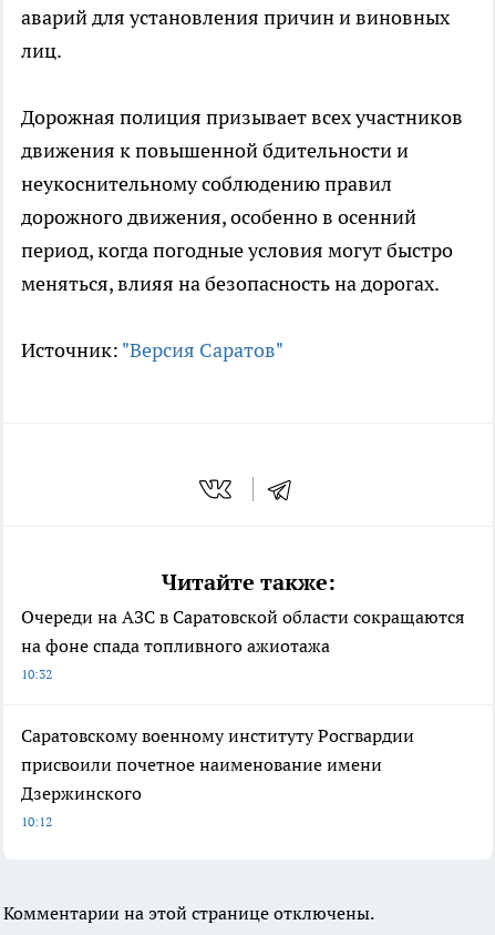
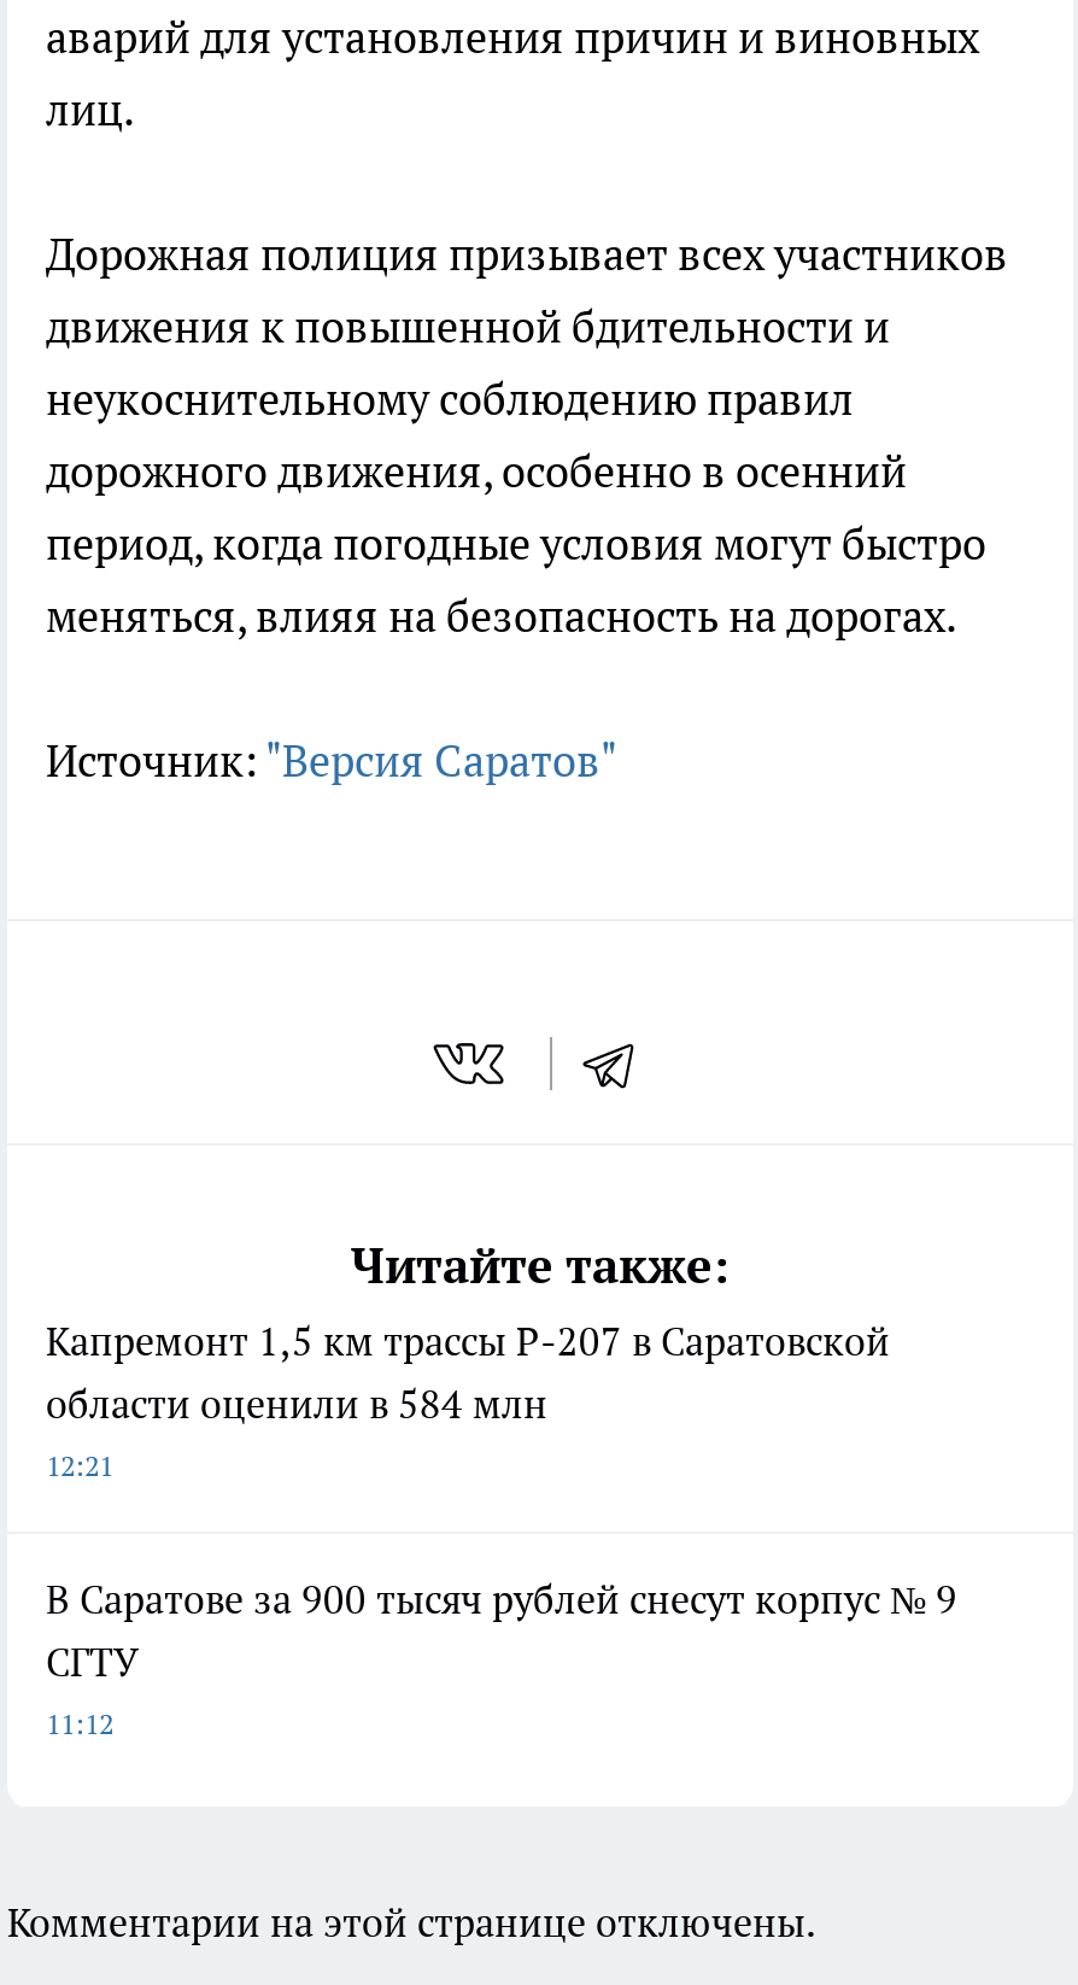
[21,605,464,682] Очереди на АЗС в Саратовской области сокращаются | на фоне спада топливного ажиотажа | 10:32 -> [46,1316,890,1483] Капремонт 1,5 км трассы Р-207 в Саратовской | области оценили в 584 млн | 12:21
[21,724,414,829] Саратовскому военному институту Росгвардии | присвоили почетное наименование имени | Дзержинского | 10:12 -> [46,1574,957,1741] В Саратове за 900 тысяч рублей снесут корпус № 9 | СГТУ | 11:12

